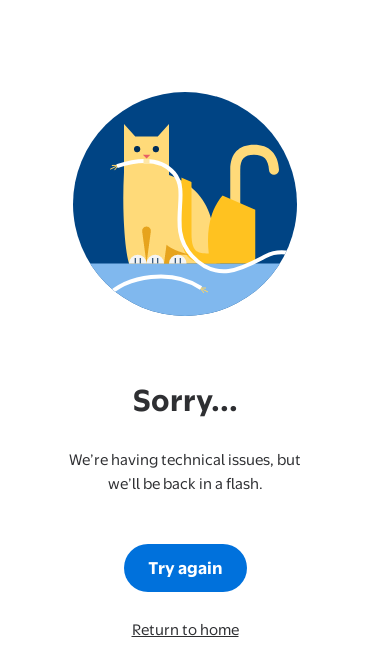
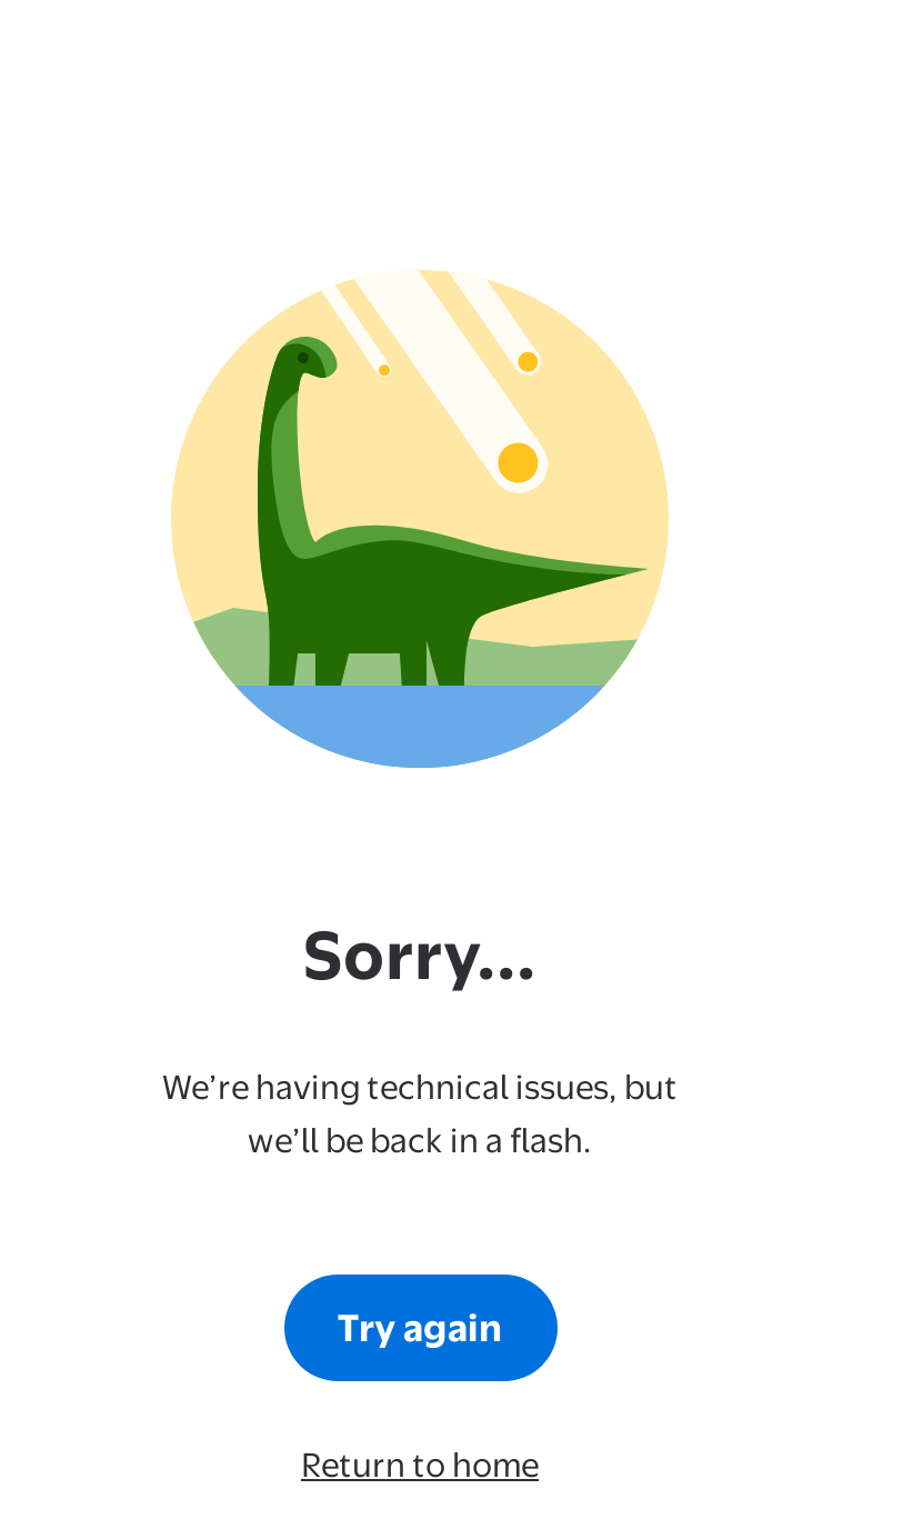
[72,91,298,294] [image] -> [171,270,669,717] [image]

